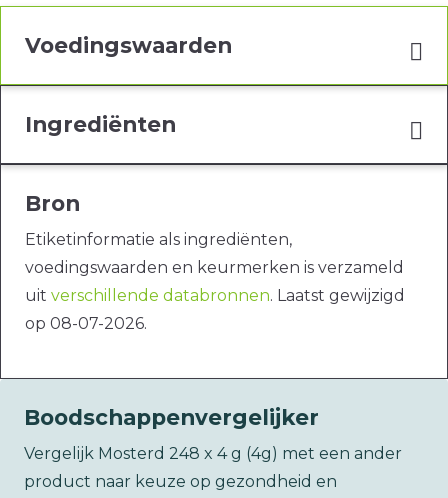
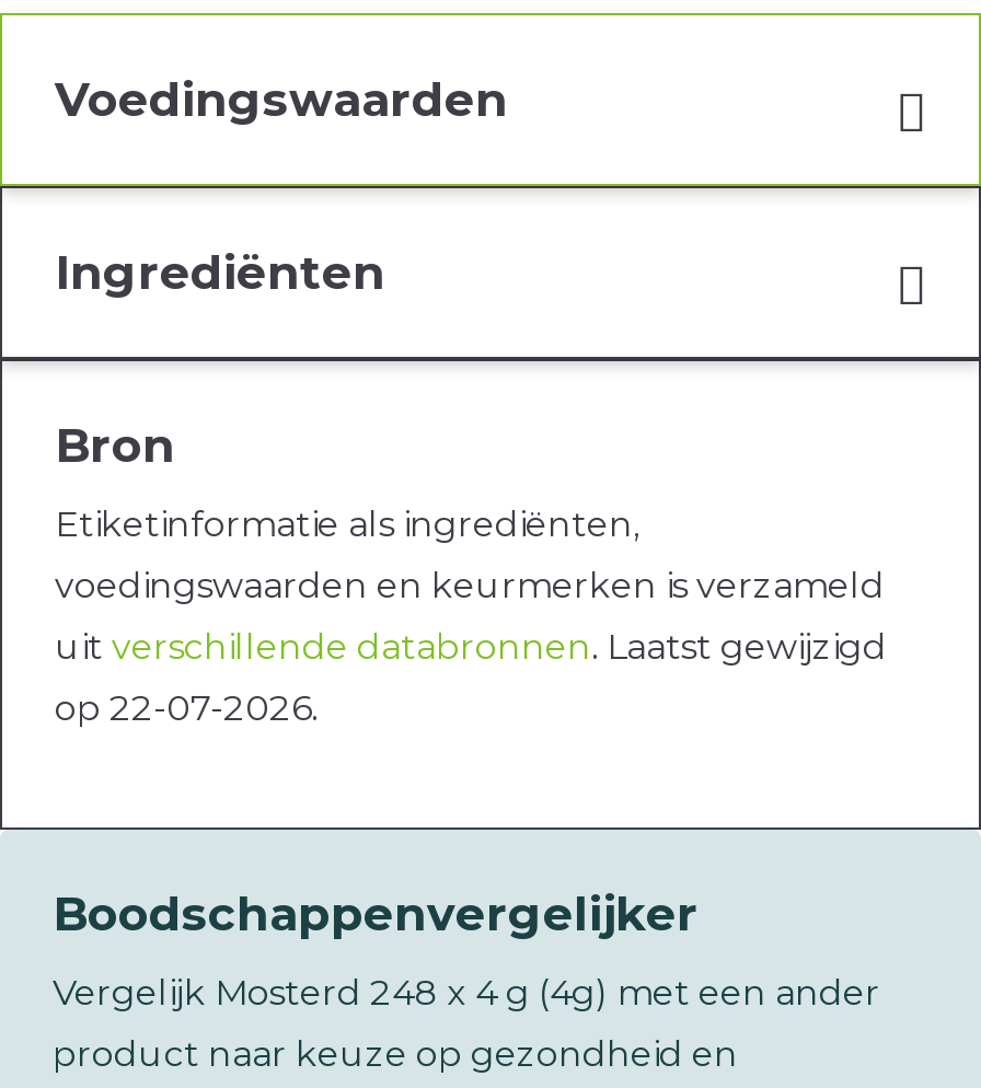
[25,314,147,333] op 08-07-2026. -> [55,687,318,729] op 22-07-2026.

